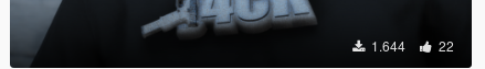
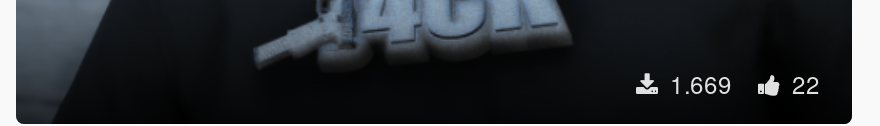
[368,36,454,55] 1.644 22 -> [664,66,820,100] 1.669 22

